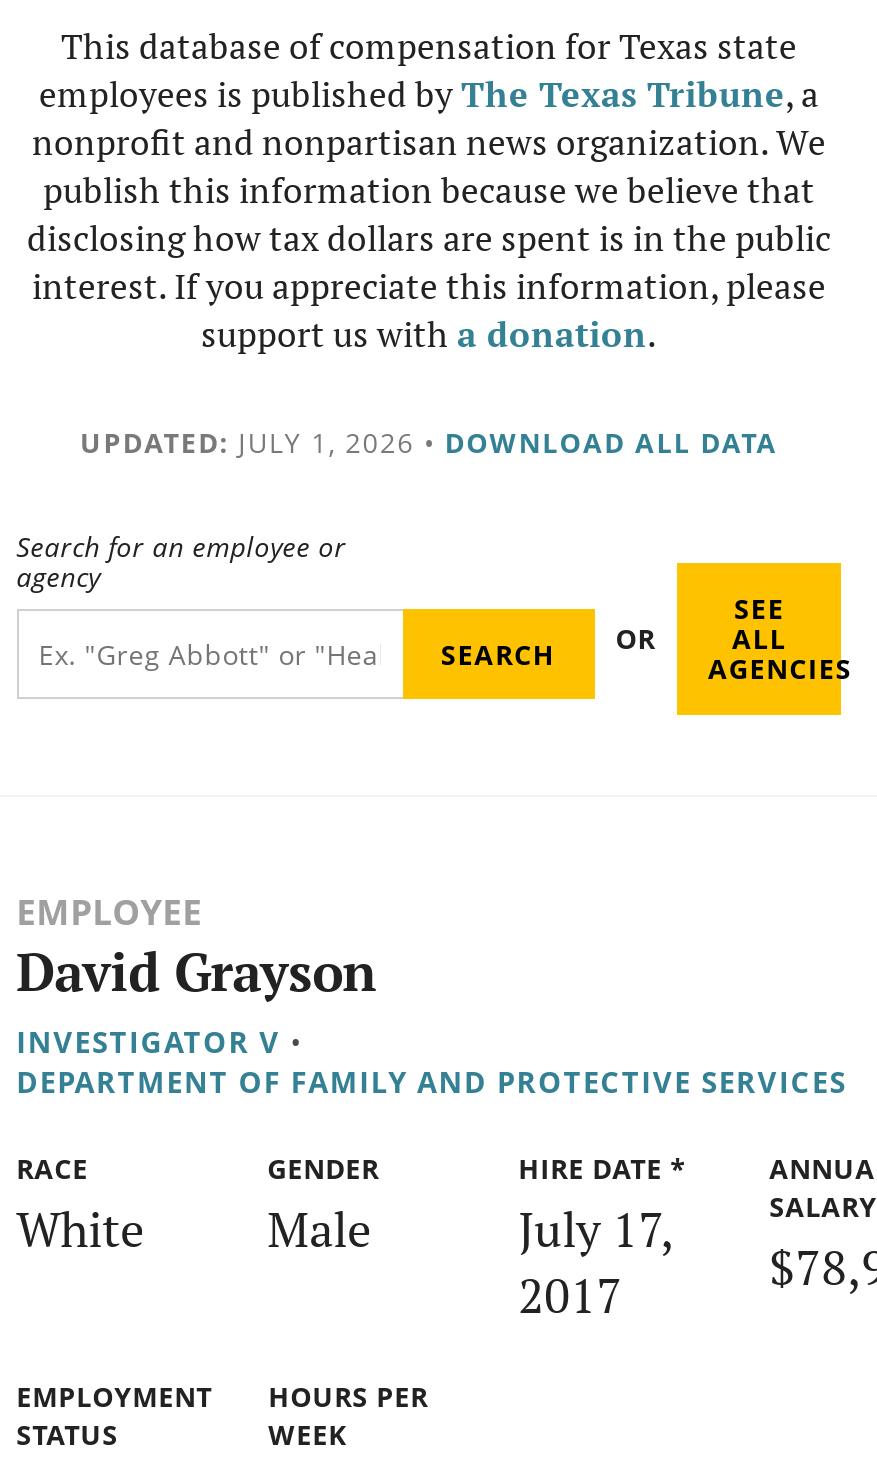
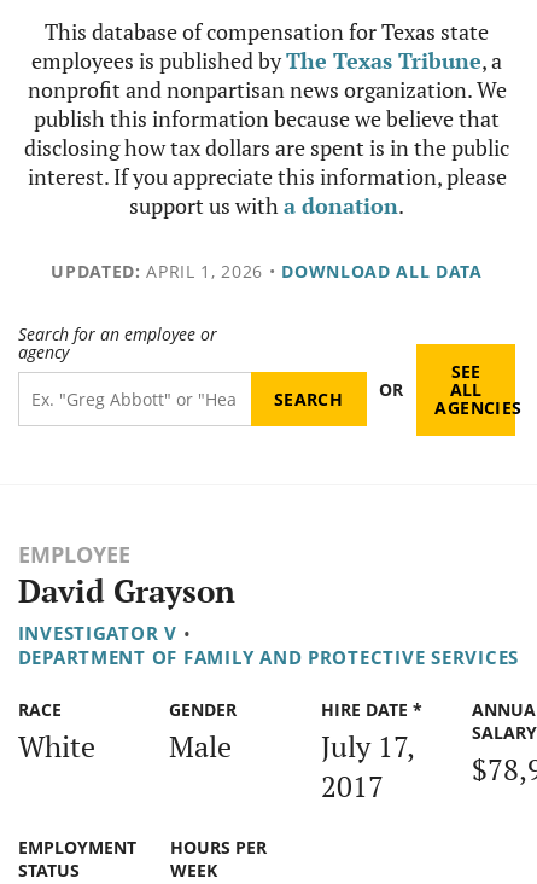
[80,423,778,461] UPDATED: JULY 1, 2026 • DOWNLOAD ALL DATA -> [51,260,482,283] UPDATED: APRIL 1, 2026 • DOWNLOAD ALL DATA

